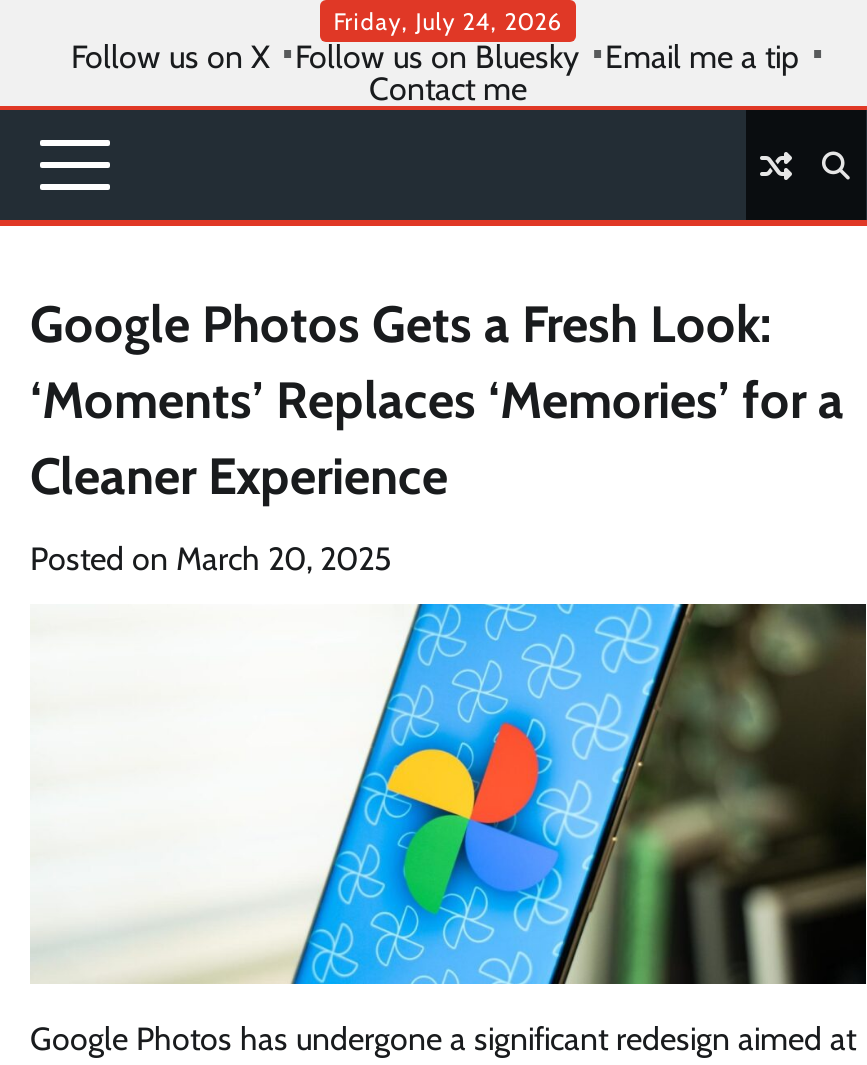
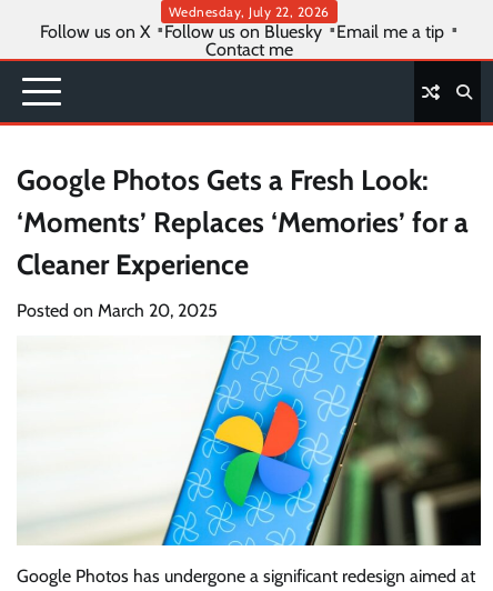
[334,6,562,36] Friday, July 24, 2026 -> [168,3,329,20] Wednesday, July 22, 2026

